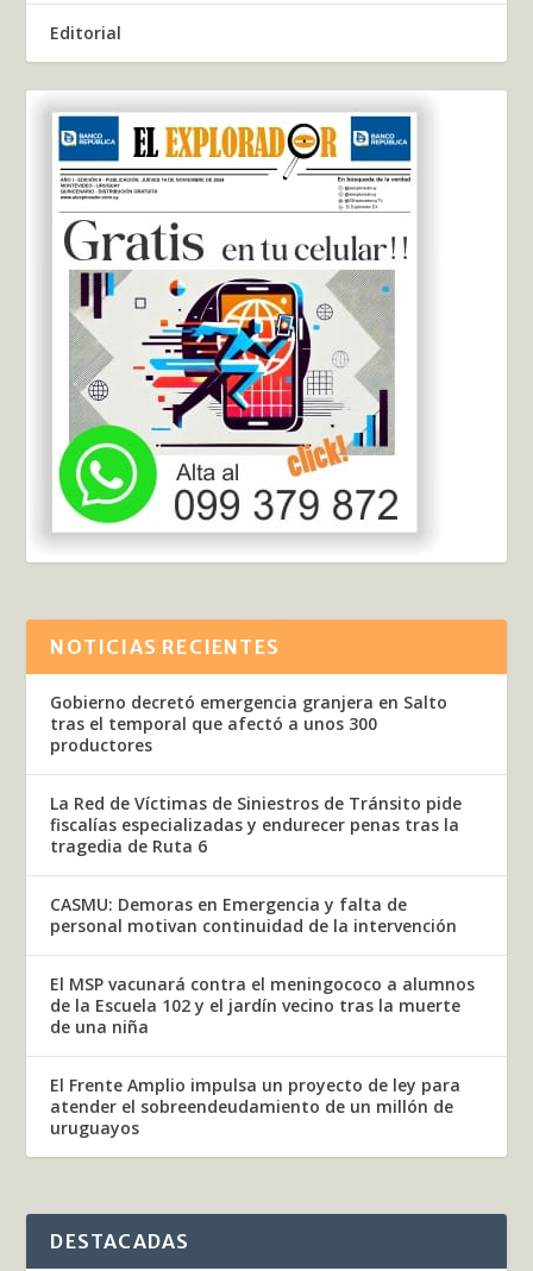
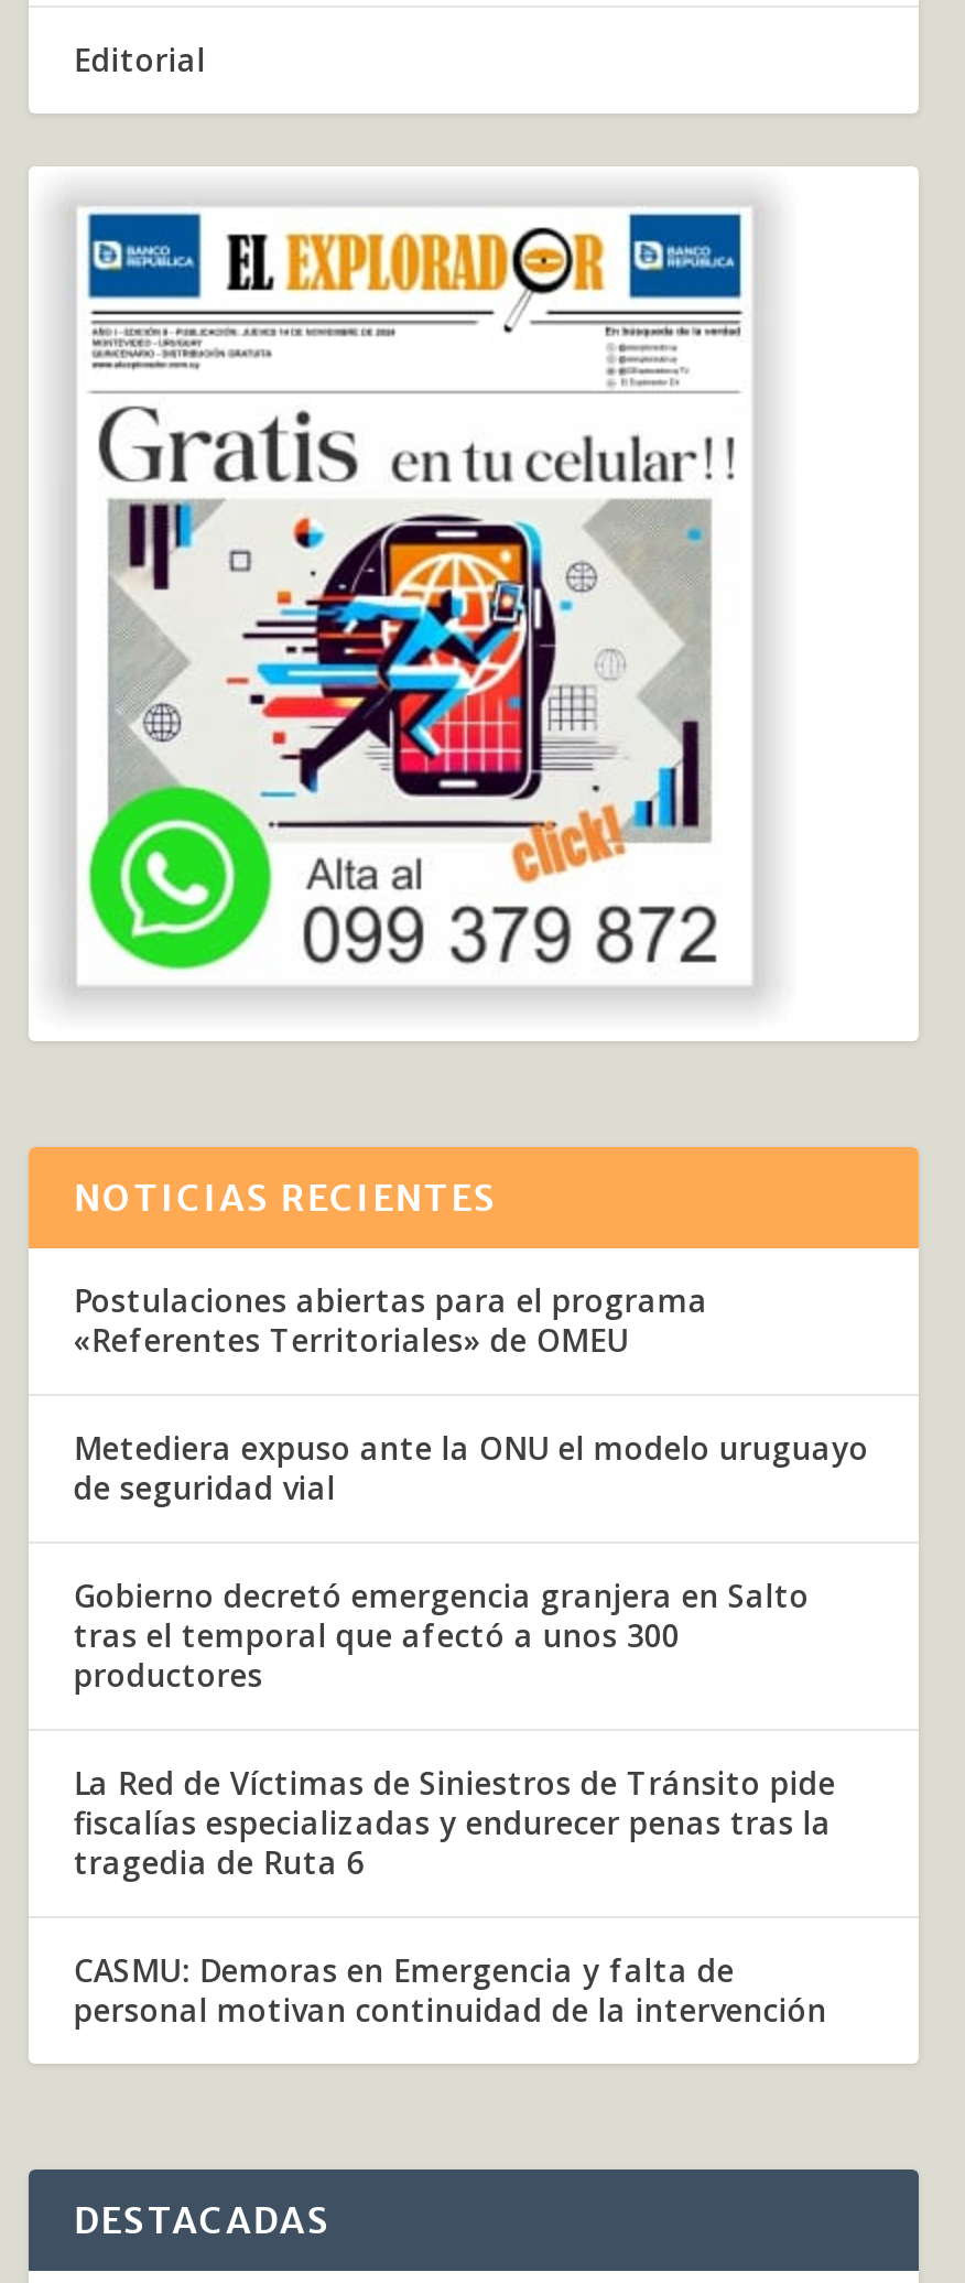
none -> [74,1279,869,1508] Postulaciones abiertas para el programa | «Referentes Territoriales» de OMEU | Metediera expuso ante la ONU el modelo uruguayo | de seguridad vial
moved [50,690,467,937] -> [74,1574,845,2030]: Gobierno decretó emergencia granjera en Salto | tras el temporal que afectó a unos 300 | productores | La Red de Víctimas de Siniestros de Tránsito pide | fiscalías especializadas y endurecer penas tras la | tragedia de Ruta 6 | CASMU: Demoras en Emergencia y falta de | personal motivan continuidad de la intervención
[50,972,475,1139] El MSP vacunará contra el meningococo a alumnos | de la Escuela 102 y el jardín vecino tras la muerte | de una niña | El Frente Amplio impulsa un proyecto de ley para | atender el sobreendeudamiento de un millón de | uruguayos -> none

